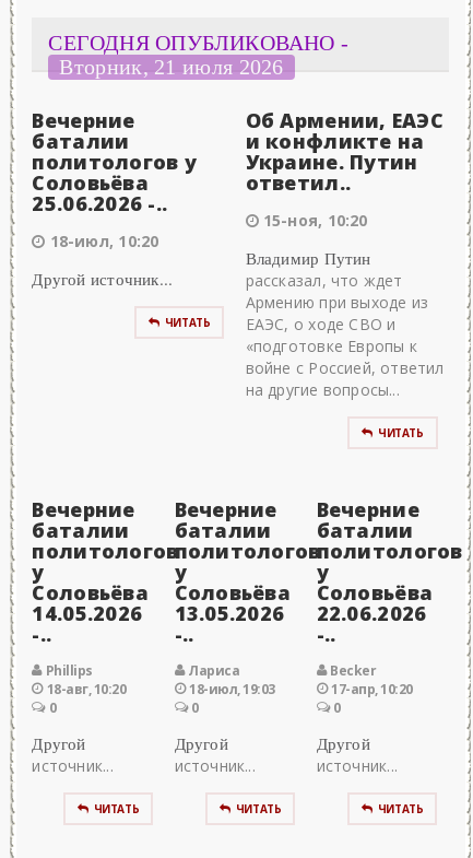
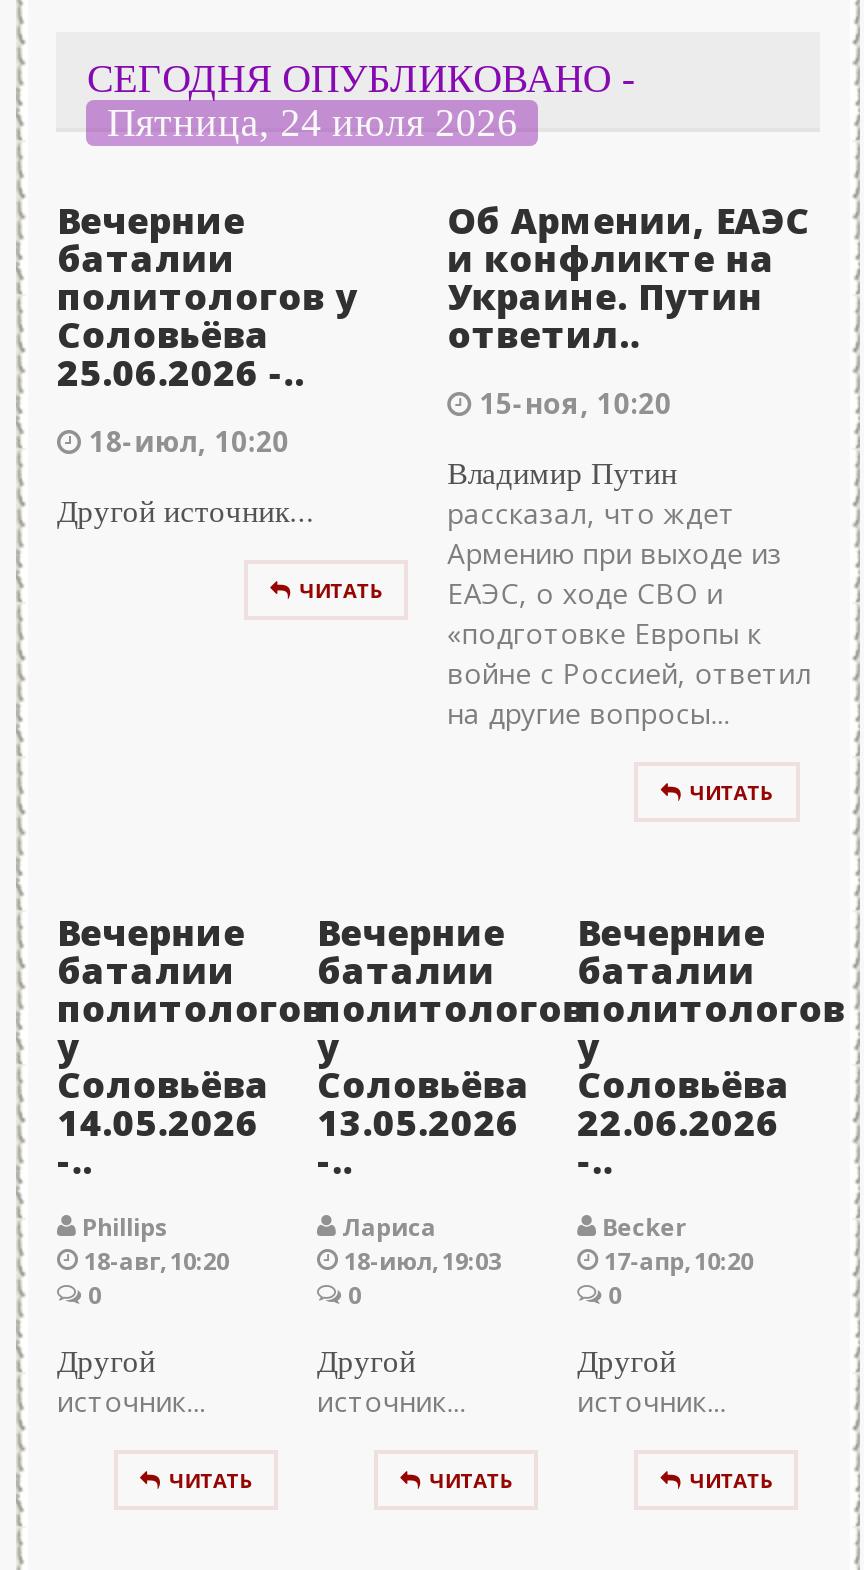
[59,54,284,78] Вторник, 21 июля 2026 -> [107,100,518,144] Пятница, 24 июля 2026

